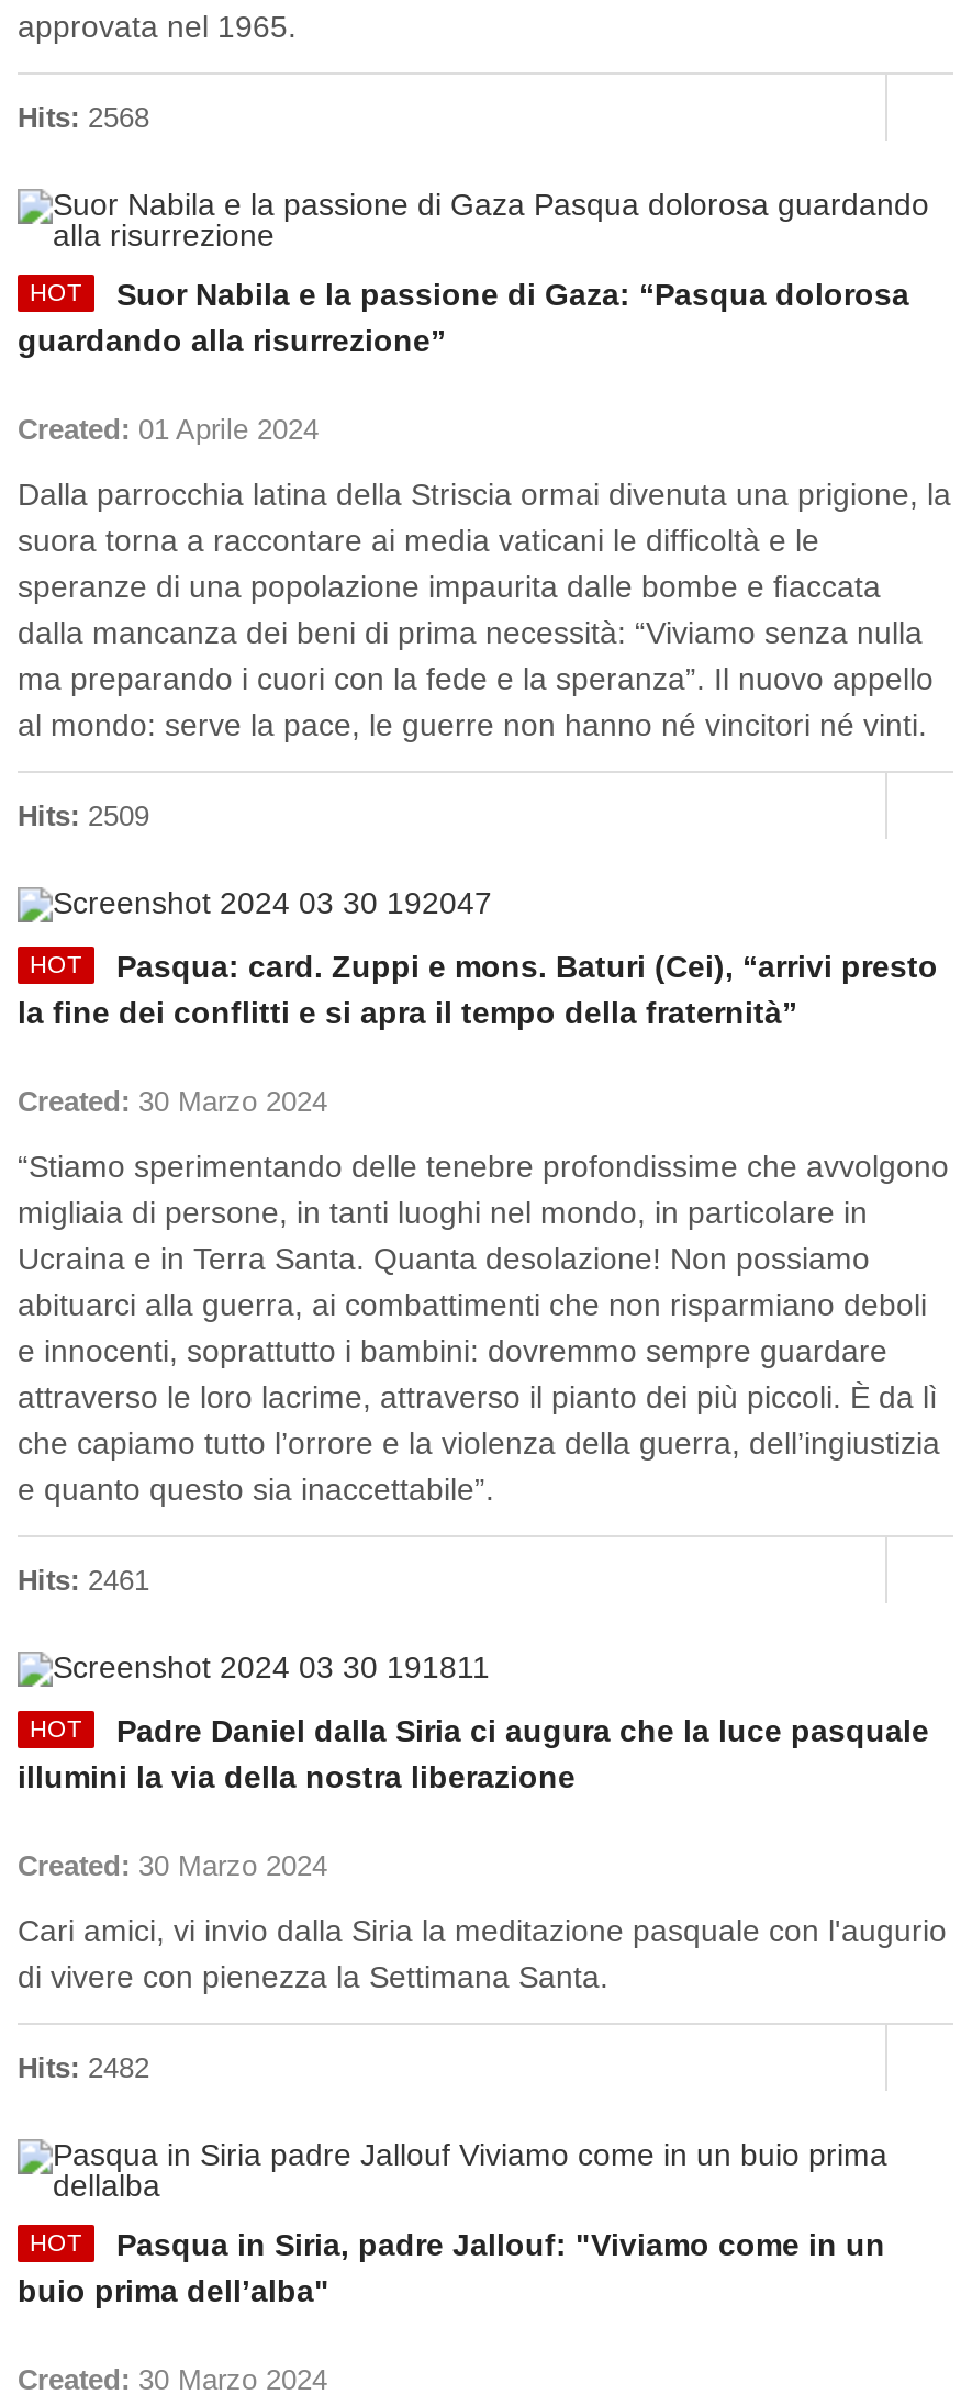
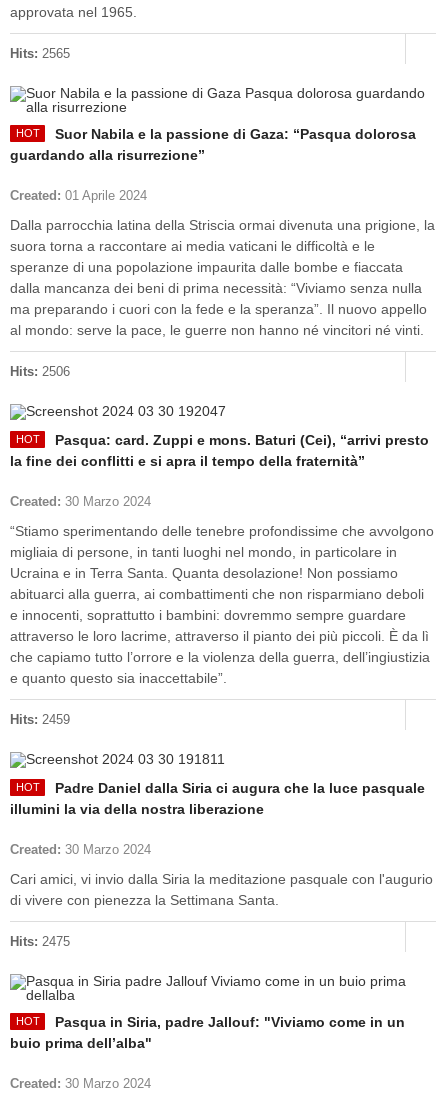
[18,101,149,134] Hits: 2568 -> [10,46,70,61] Hits: 2565
[18,799,149,832] Hits: 2509 -> [10,364,70,379] Hits: 2506
[18,1564,149,1597] Hits: 2461 -> [10,712,70,727] Hits: 2459
[18,2051,149,2084] Hits: 2482 -> [10,934,70,949] Hits: 2475

